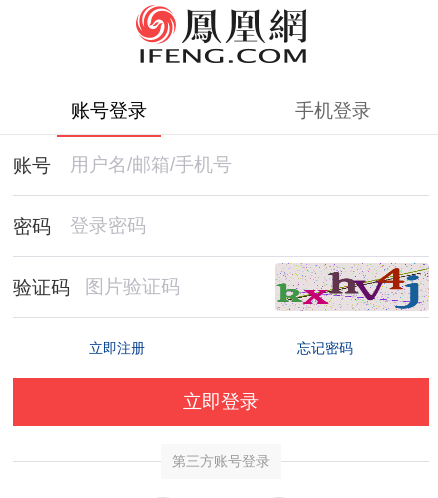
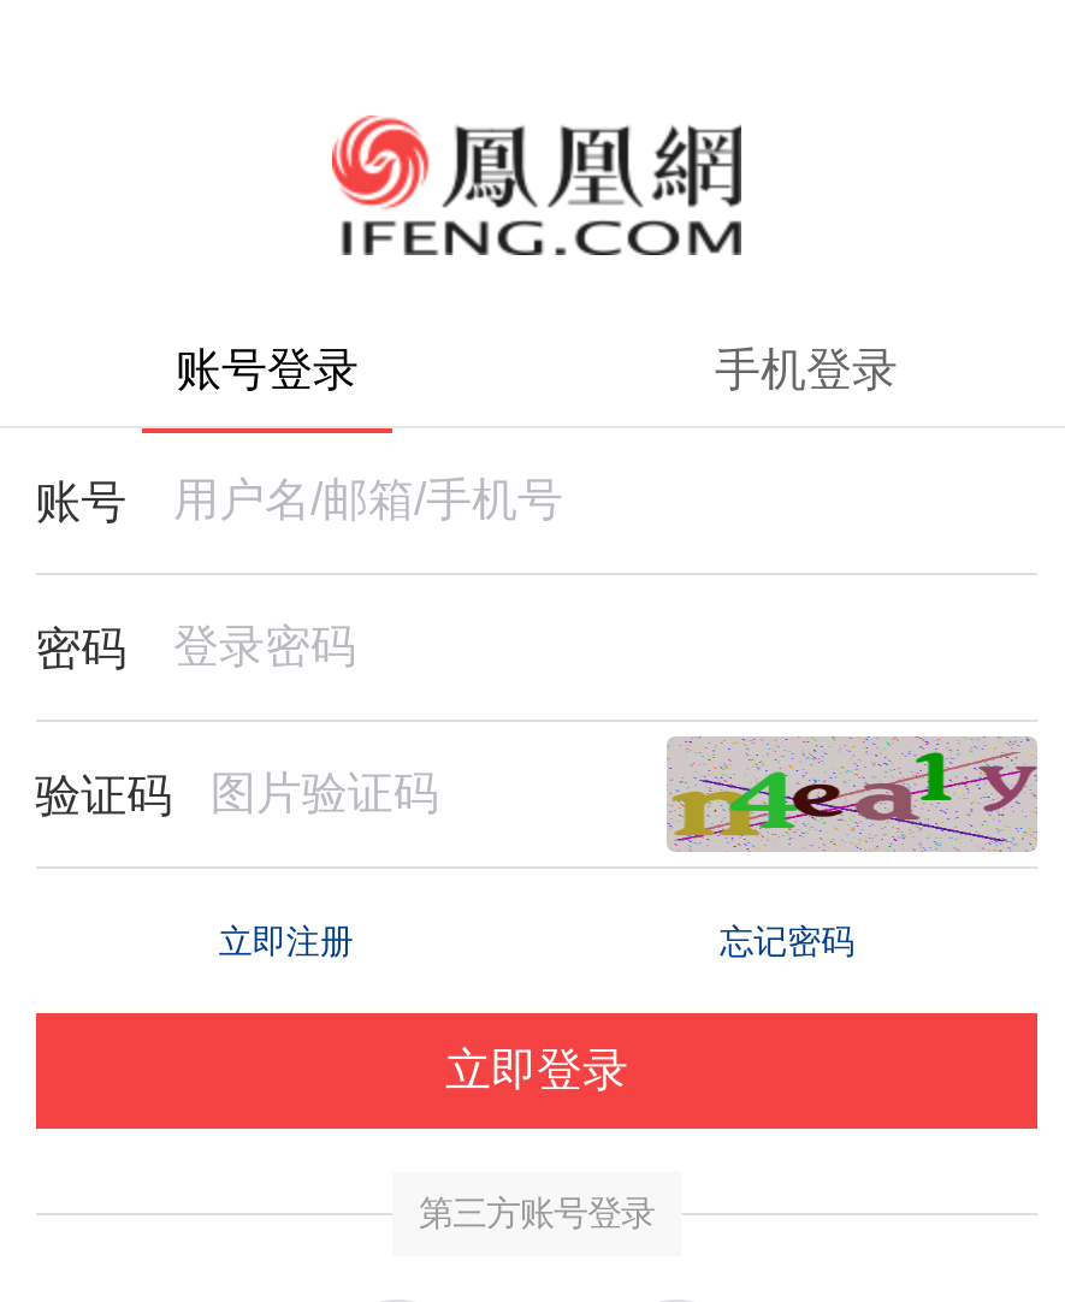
[277,265,428,310] [image] -> [669,736,1037,852] [image]

